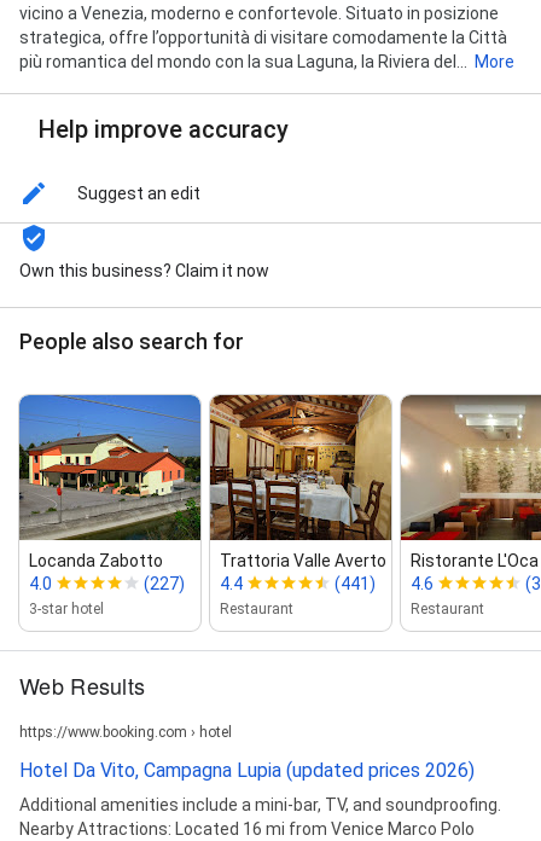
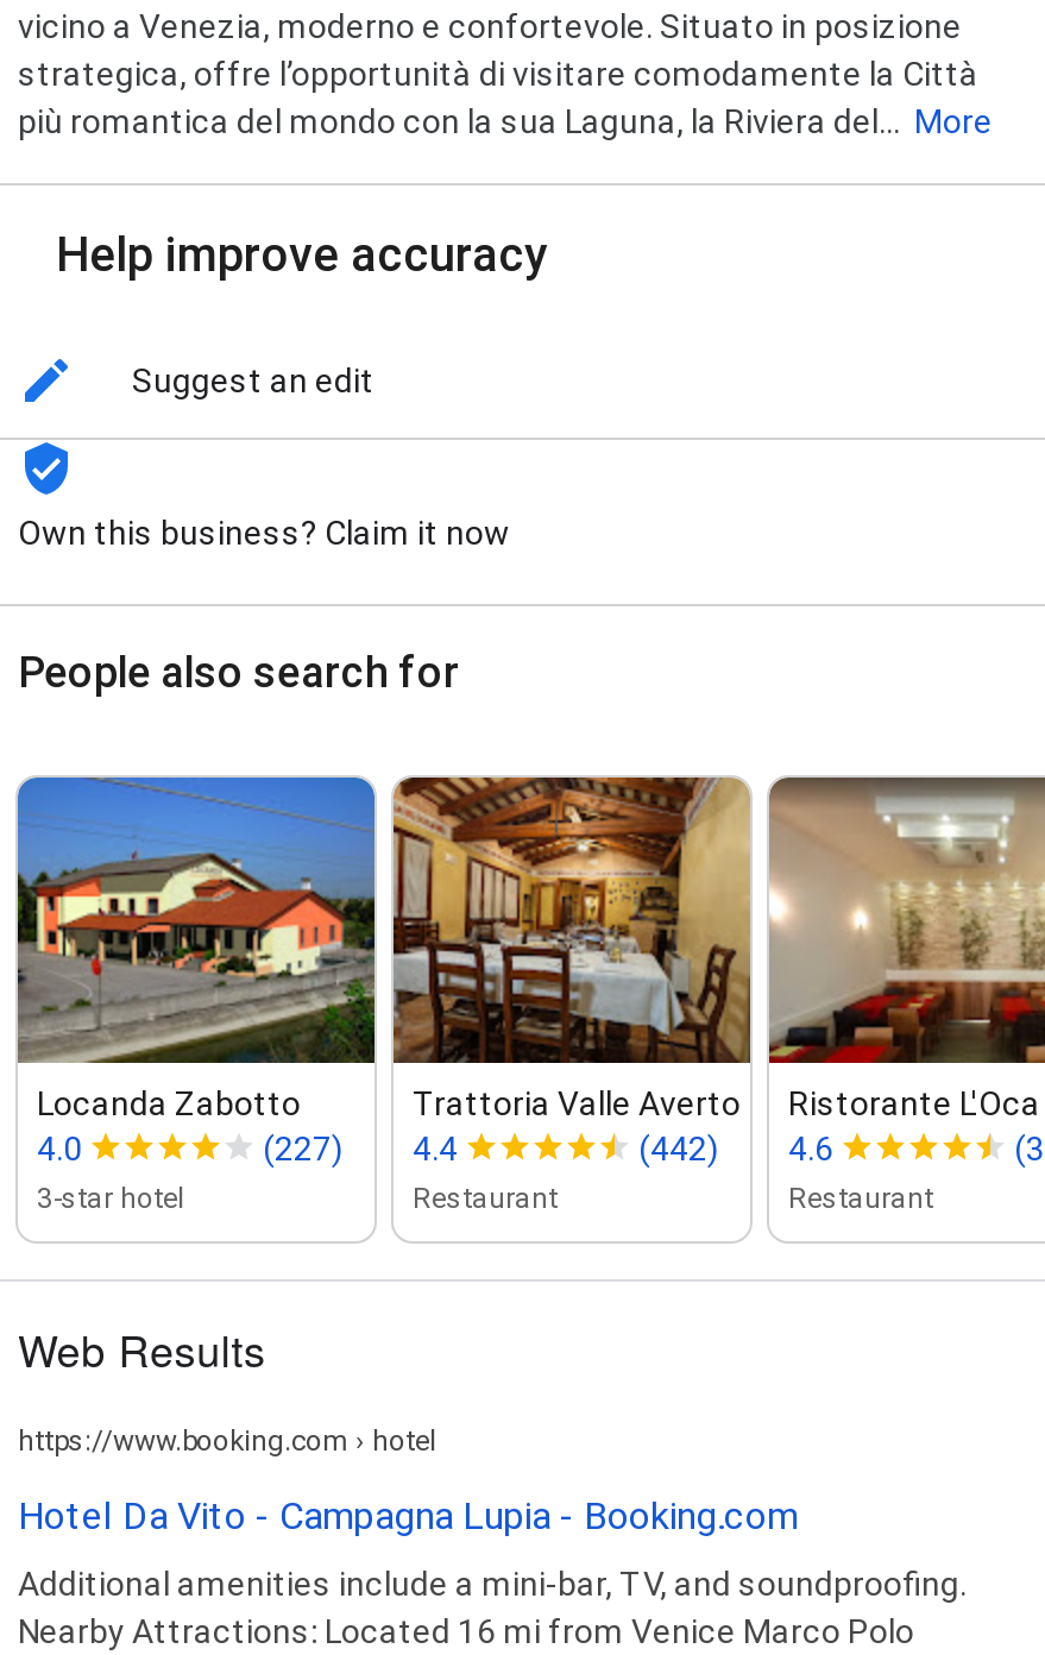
[335,574,434,593] (441) 4.6 -> [638,1129,833,1167] (442) 4.6
[19,758,475,781] Hotel Da Vito, Campagna Lupia (updated prices 2026) -> [18,1493,798,1538] Hotel Da Vito - Campagna Lupia - Booking.com

